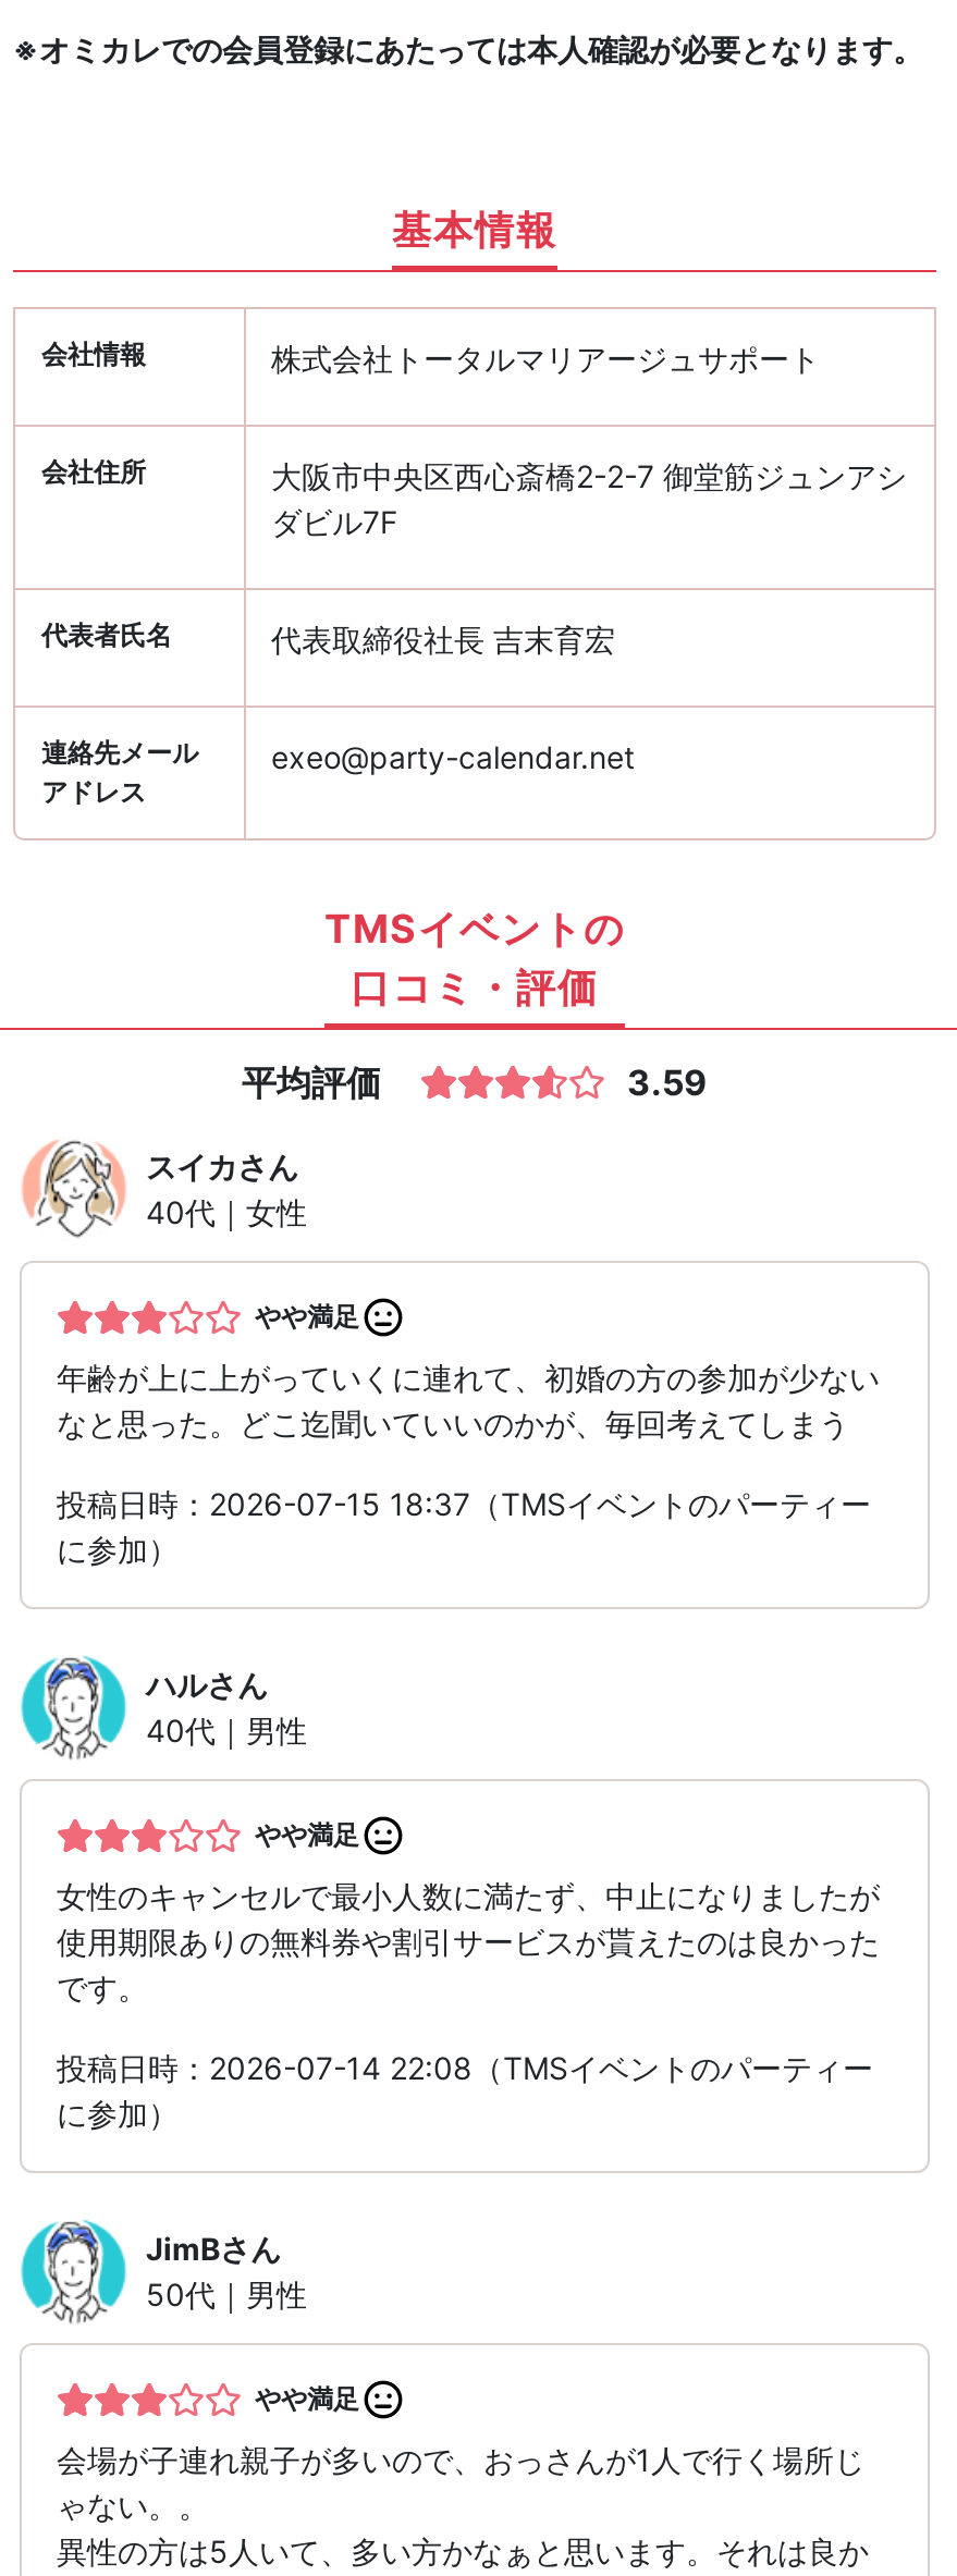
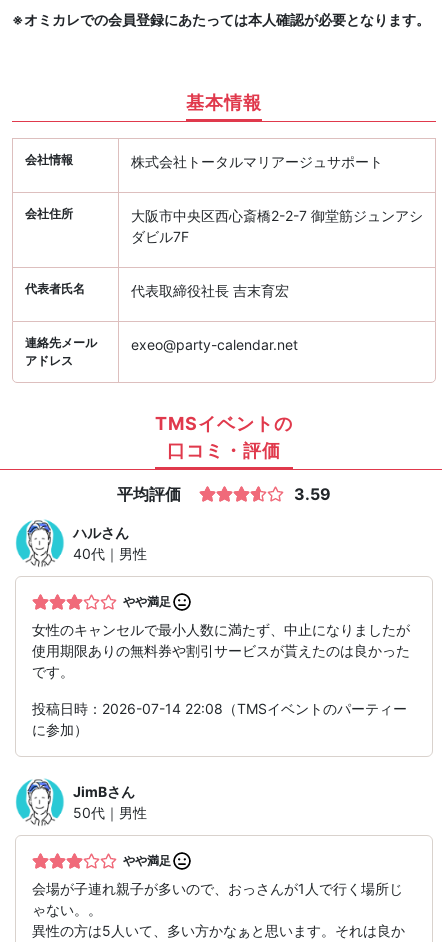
[20,1139,880,1568] [image] | スイカさん | 40代｜女性 | やや満足 | 年齢が上に上がっていくに連れて、初婚の方の参加が少ない | なと思った。どこ迄聞いていいのかが、毎回考えてしまう | 投稿日時：2026-07-15 18:37（TMSイベントのパーティー | に参加） -> none

